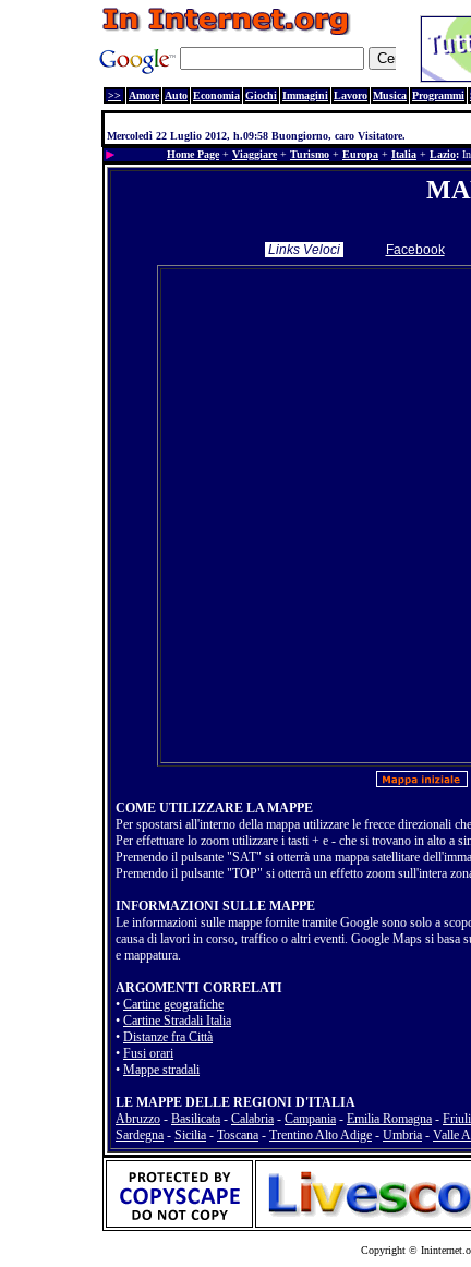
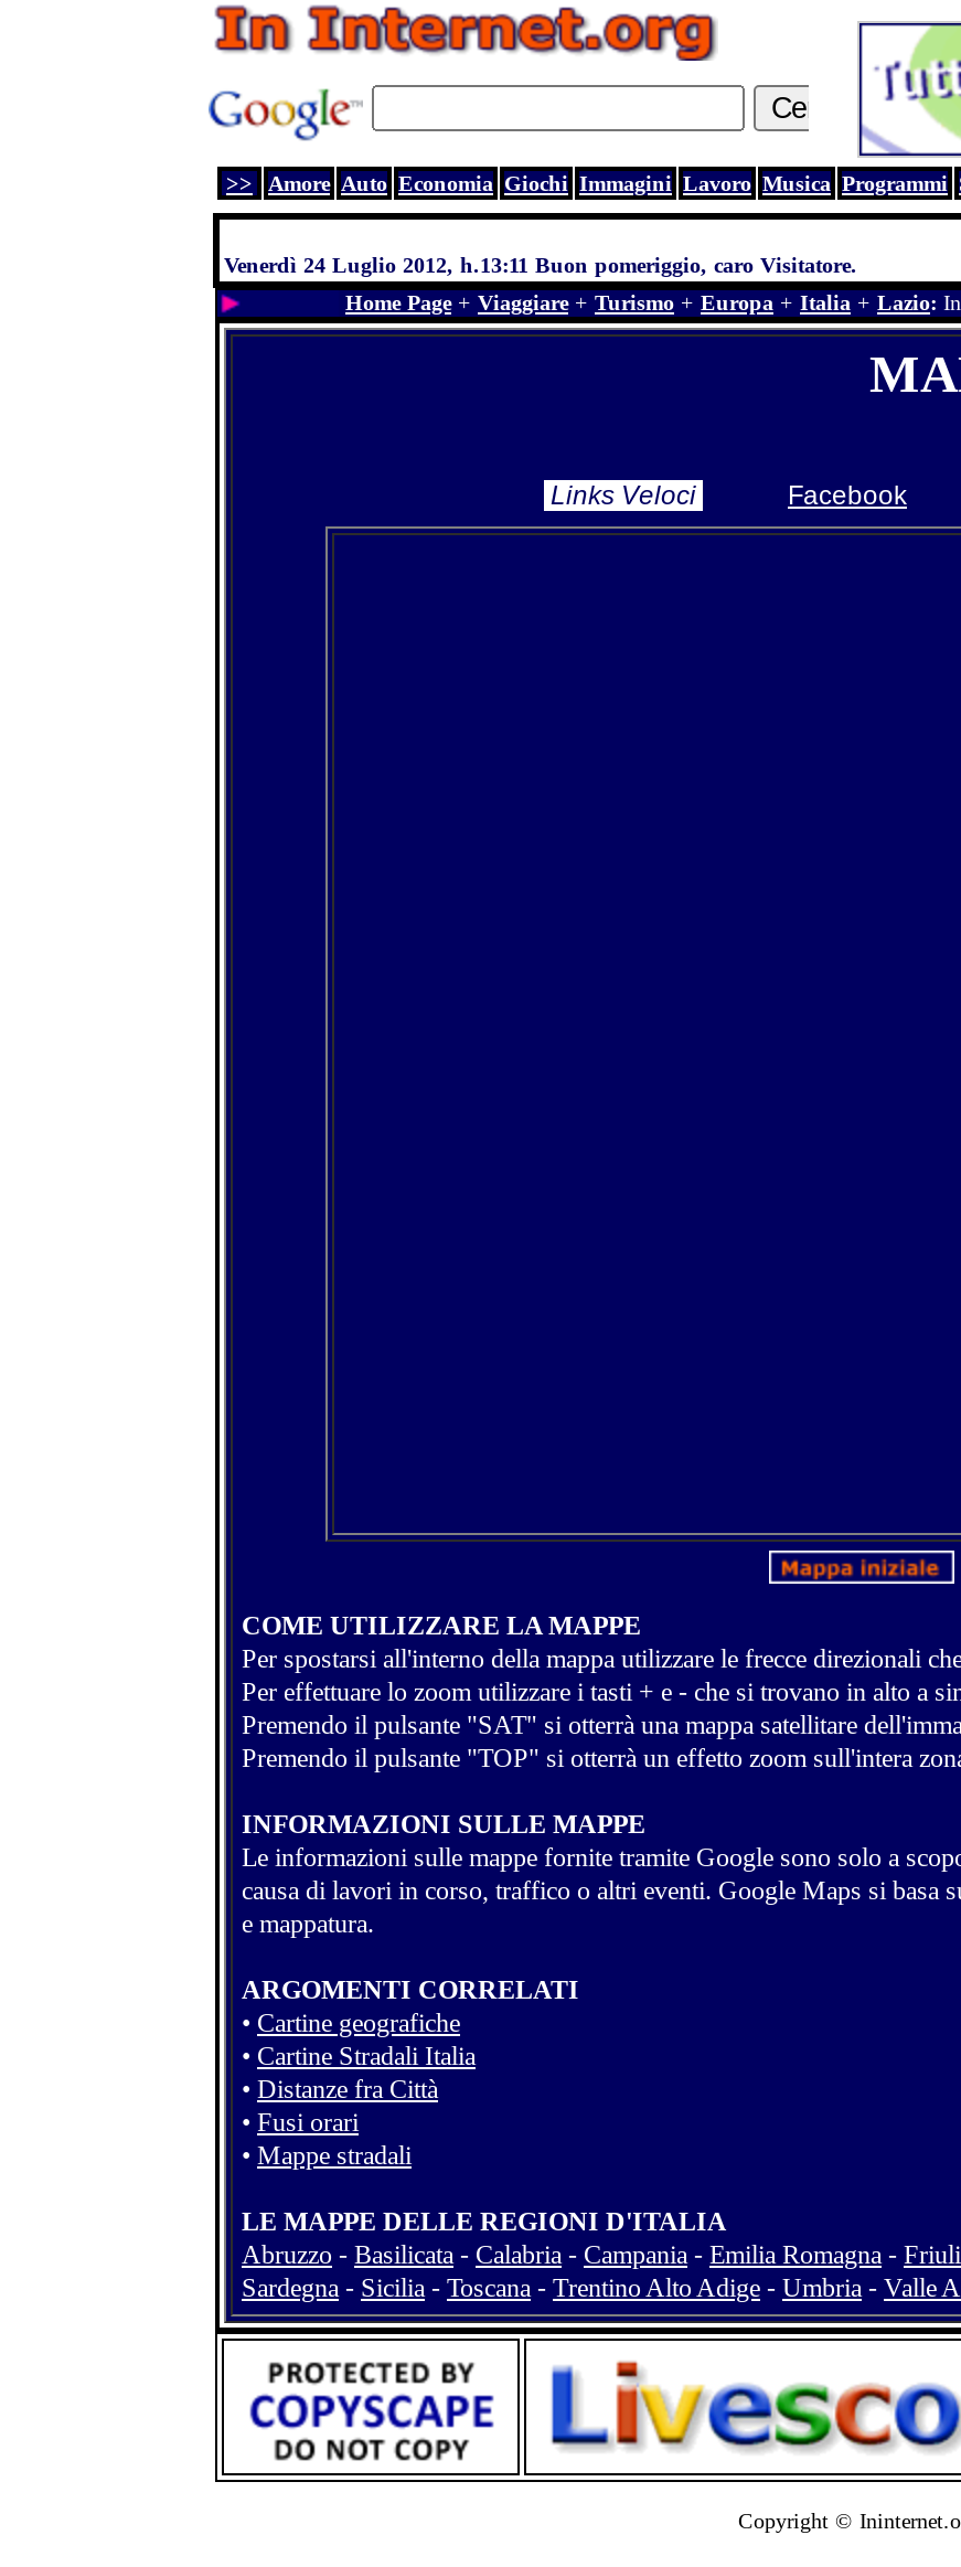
[107,130,406,142] Mercoledì 22 Luglio 2012, h.09:58 Buongiorno, caro Visitatore. -> [224,253,857,277] Venerdì 24 Luglio 2012, h.13:11 Buon pomeriggio, caro Visitatore.

